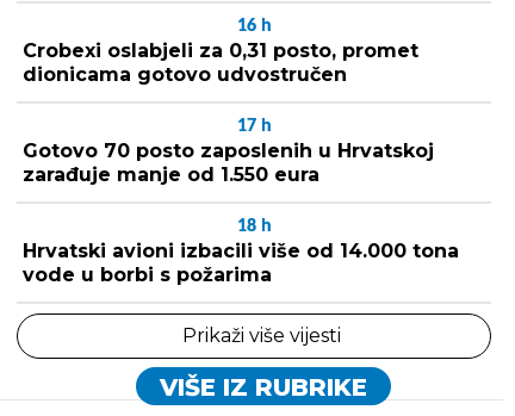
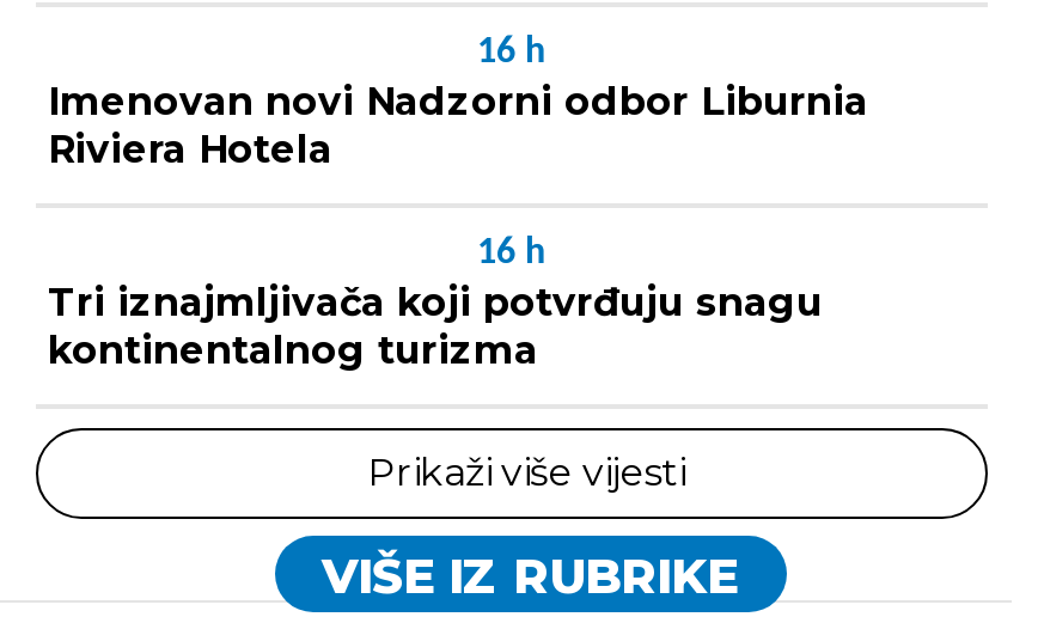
[23,39,459,286] Crobexi oslabjeli za 0,31 posto, promet | dionicama gotovo udvostručen | 17 h | Gotovo 70 posto zaposlenih u Hrvatskoj | zarađuje manje od 1.550 eura | 18 h | Hrvatski avioni izbacili više od 14.000 tona | vode u borbi s požarima -> [48,78,868,373] Imenovan novi Nadzorni odbor Liburnia | Riviera Hotela | 16 h | Tri iznajmljivača koji potvrđuju snagu | kontinentalnog turizma

